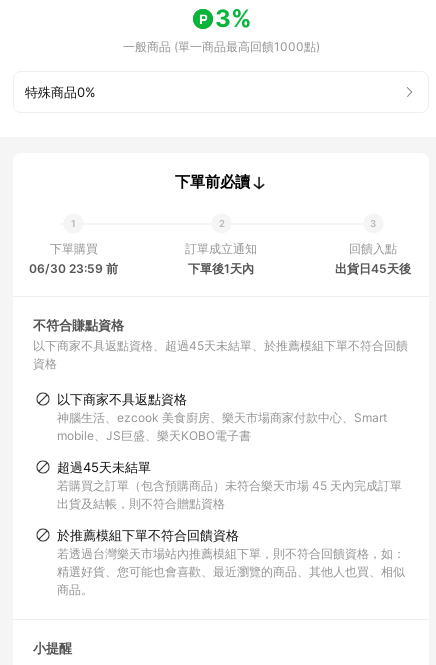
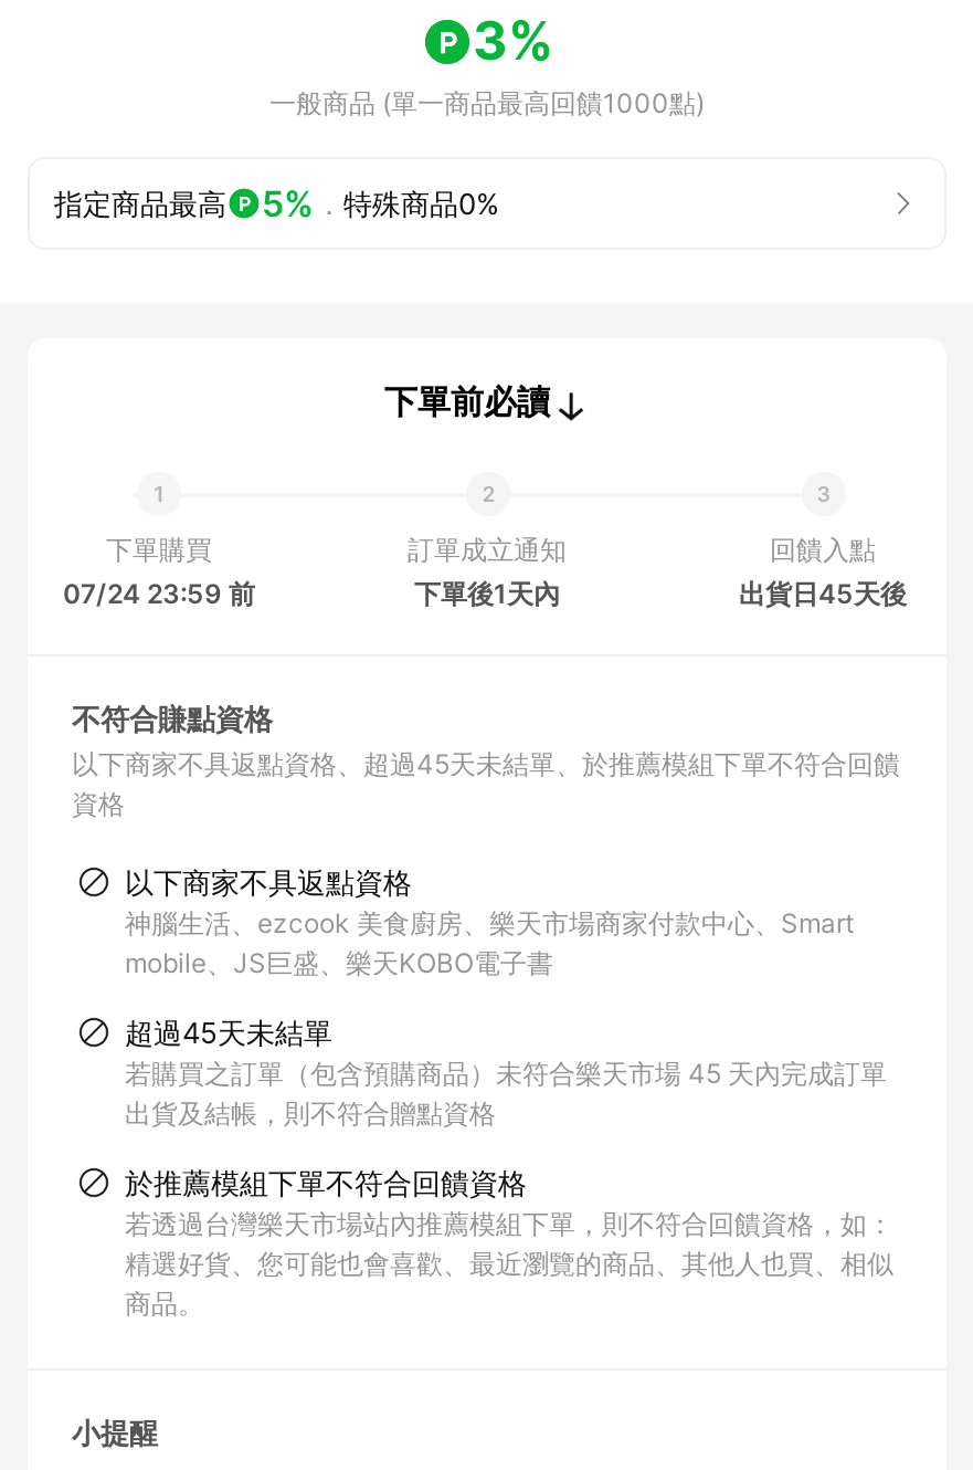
[25,84,96,100] 特殊商品0% -> [54,181,500,225] 指定商品最高 | 5%．特殊商品0%
[29,261,118,276] 06/30 23:59 前 -> [63,577,255,610] 07/24 23:59 前

